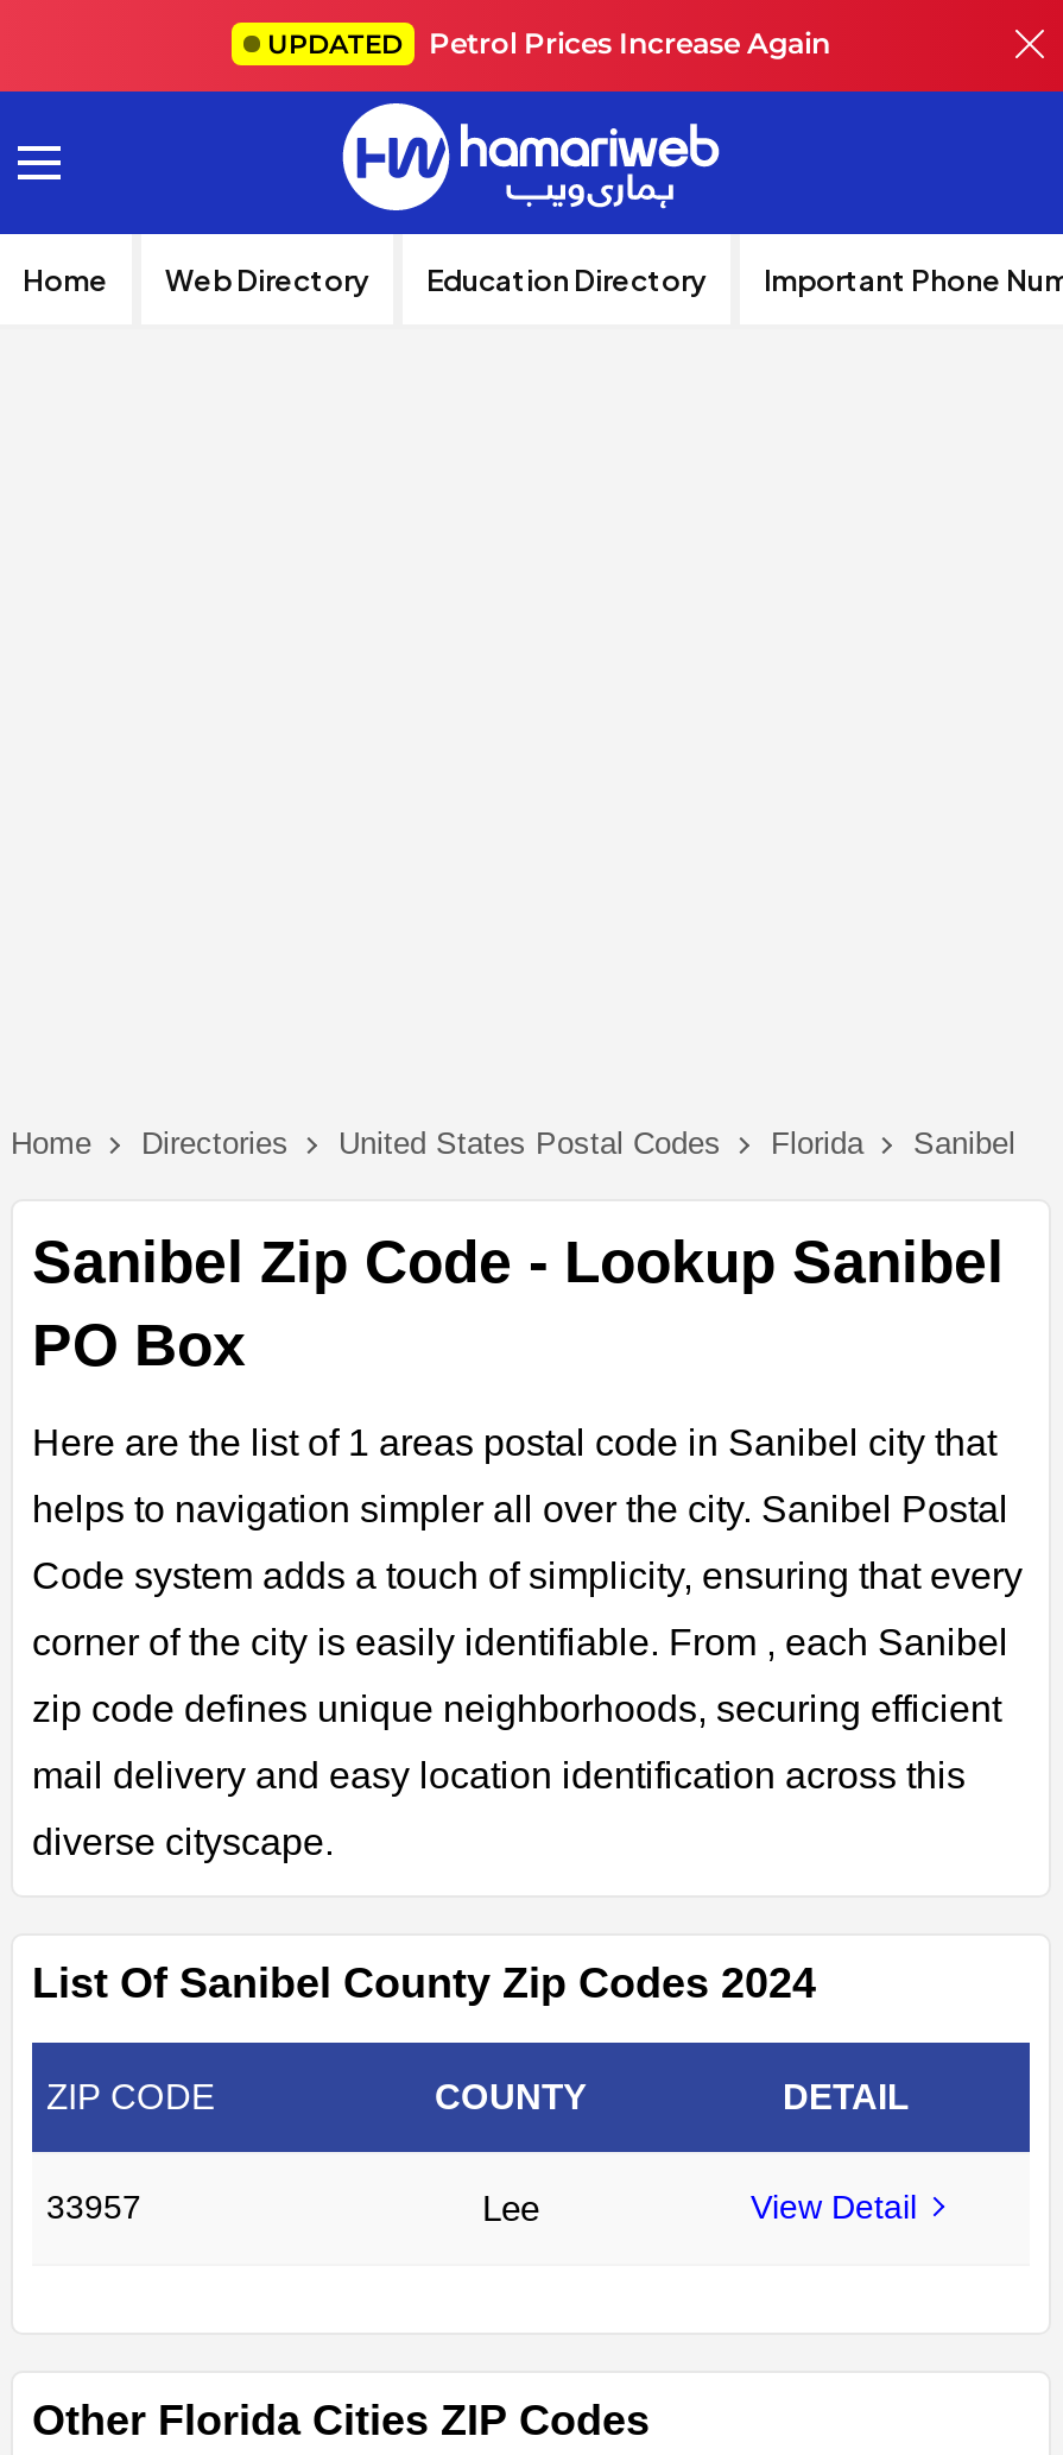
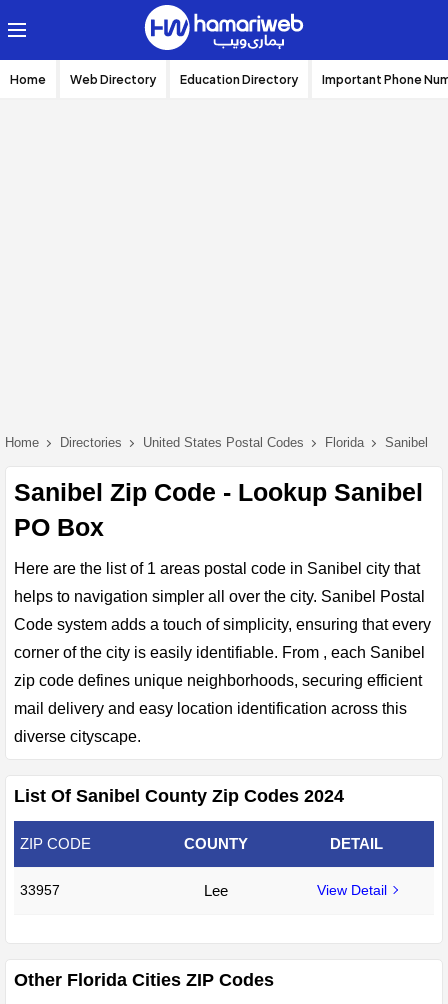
[267,25,830,61] UPDATED Petrol Prices Increase Again -> none

